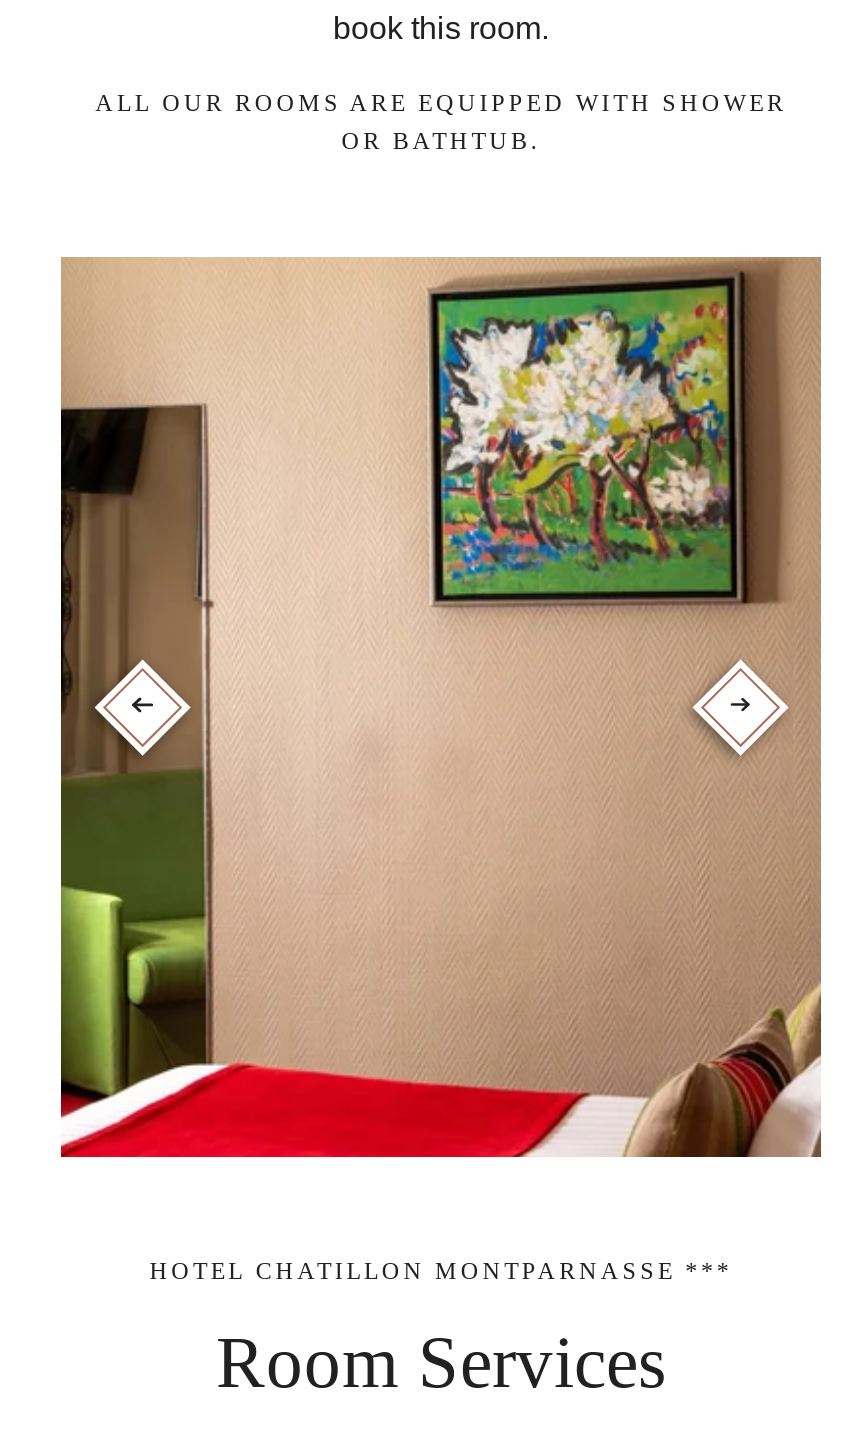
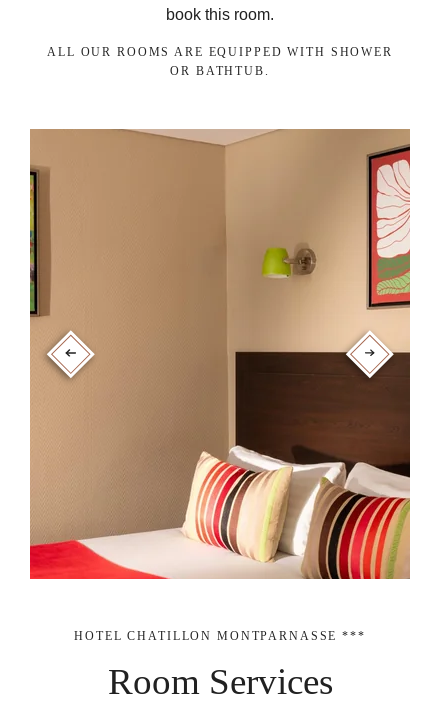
[59,259,823,1159] [image] -> [29,129,411,580] [image]

